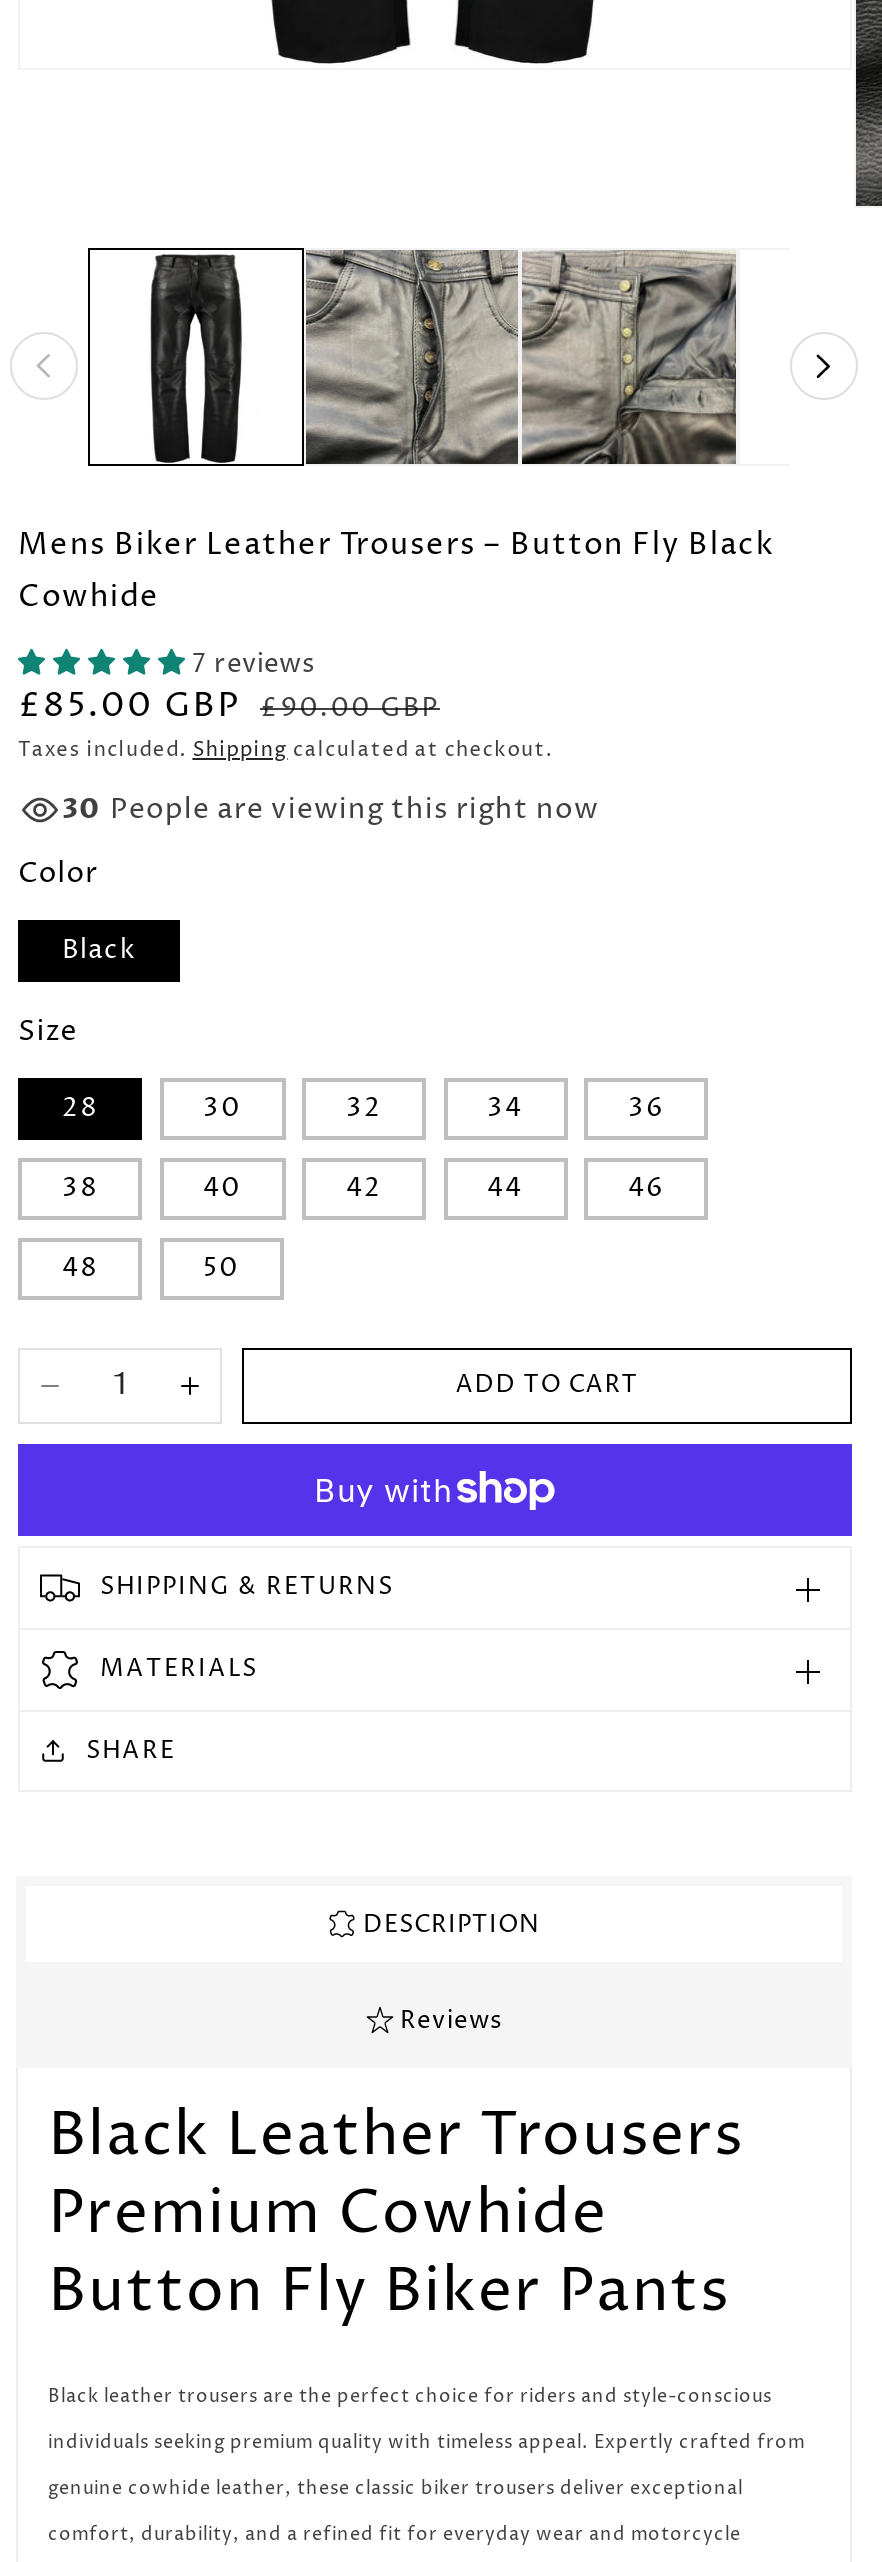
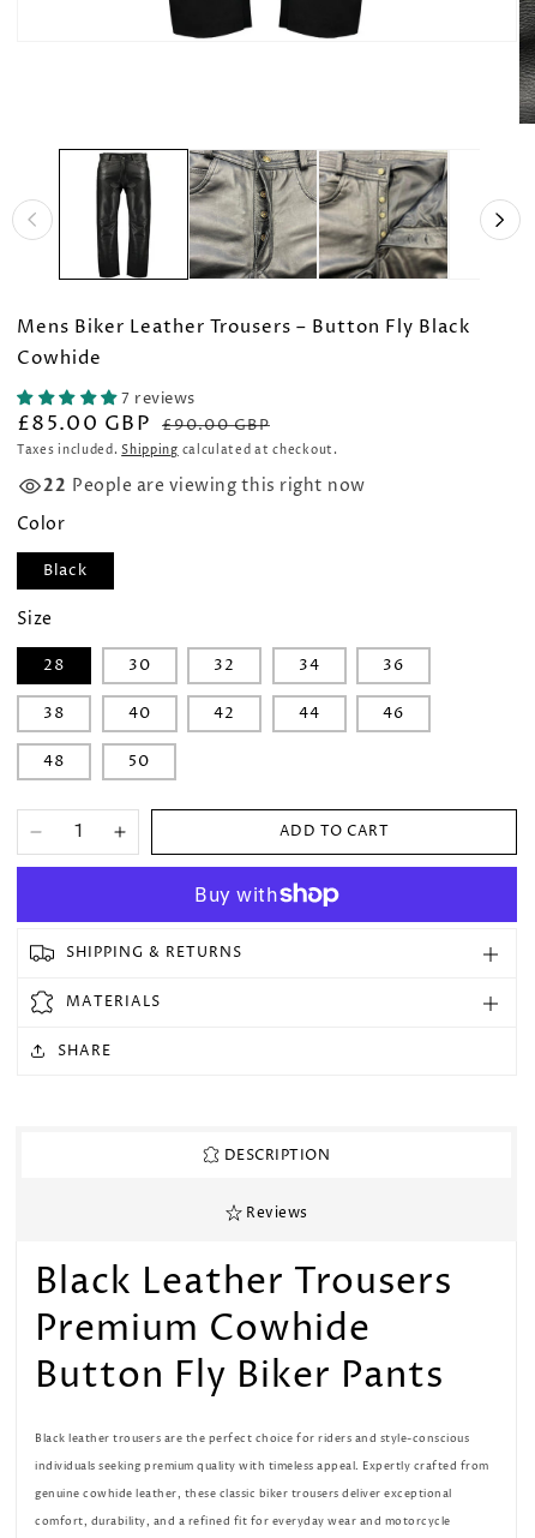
[62,789,599,827] 30 People are viewing this right now -> [43,474,365,496] 22 People are viewing this right now

